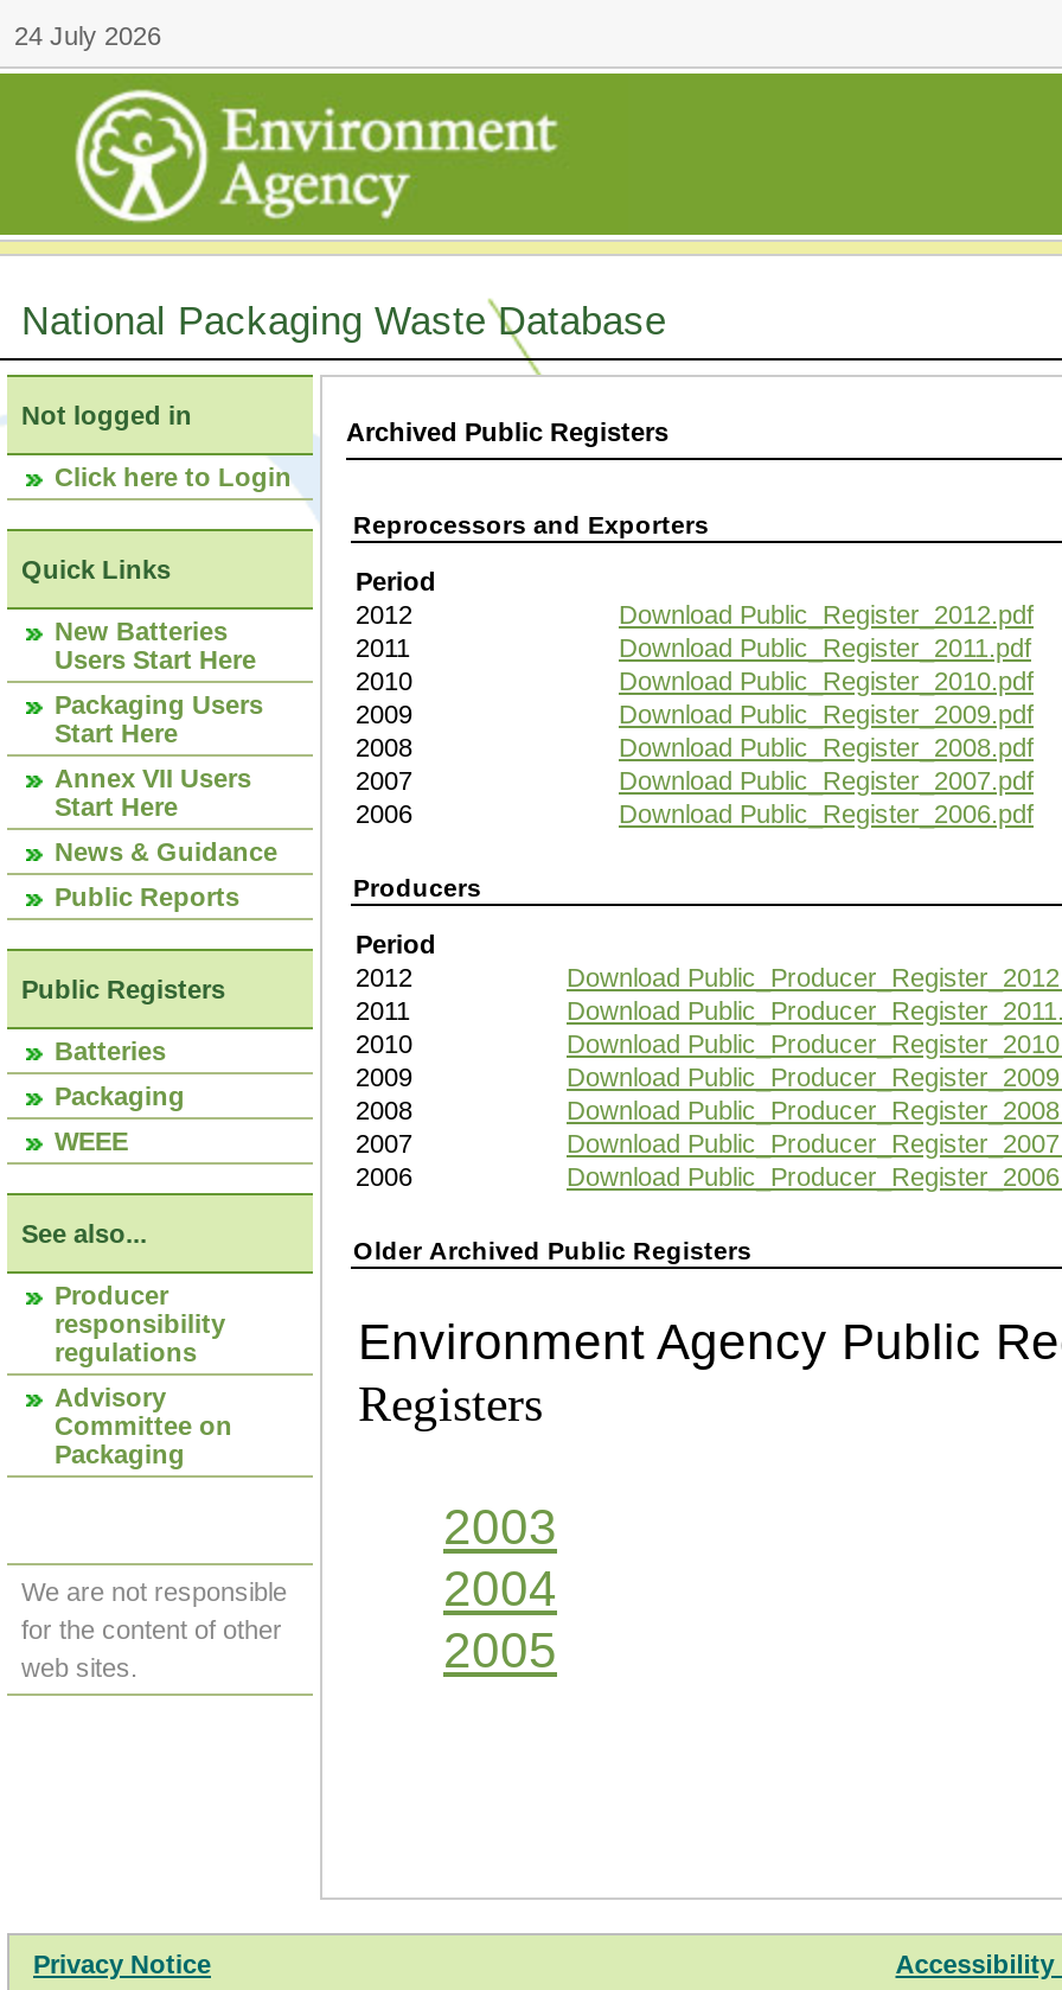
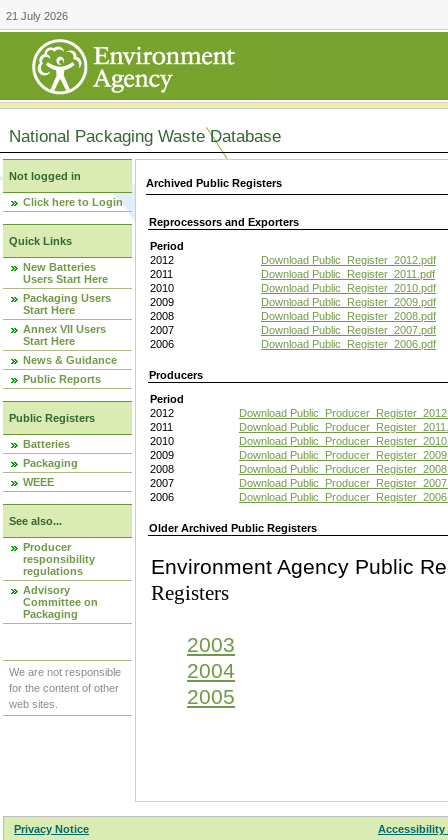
[14,21,161,50] 24 July 2026 -> [6,10,68,22] 21 July 2026

